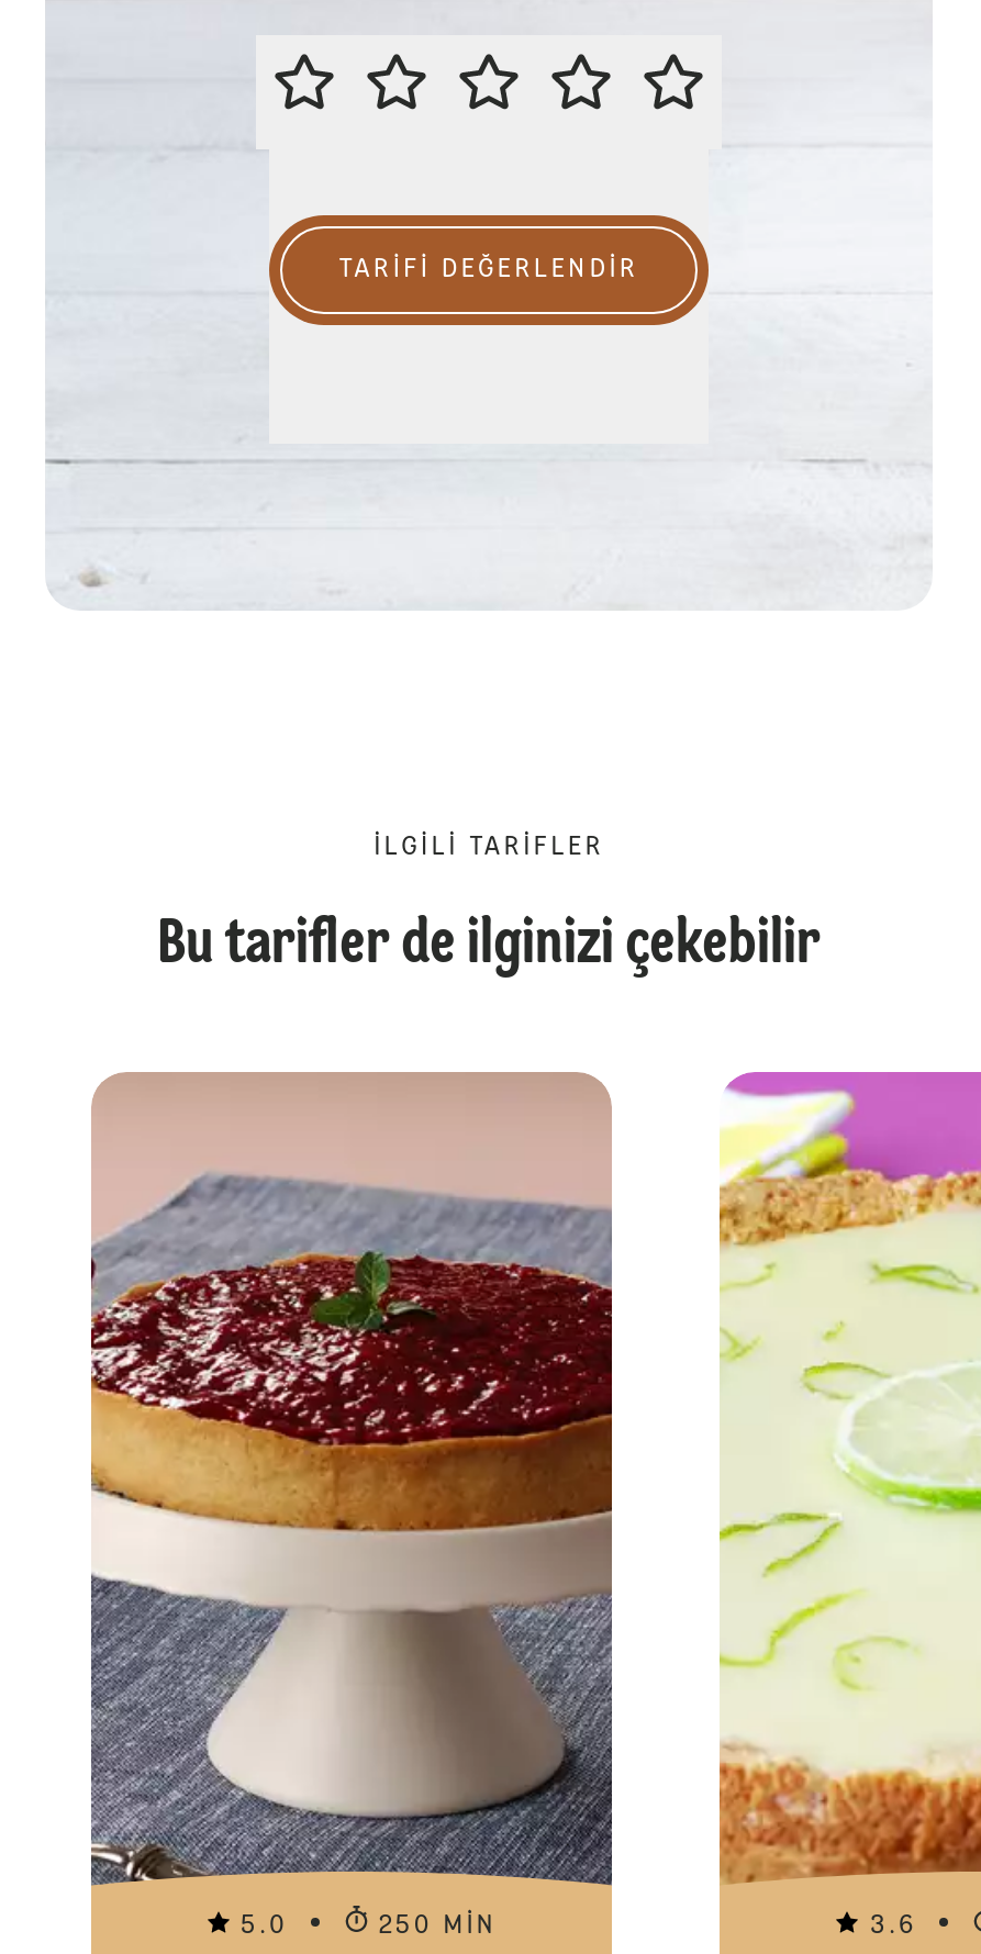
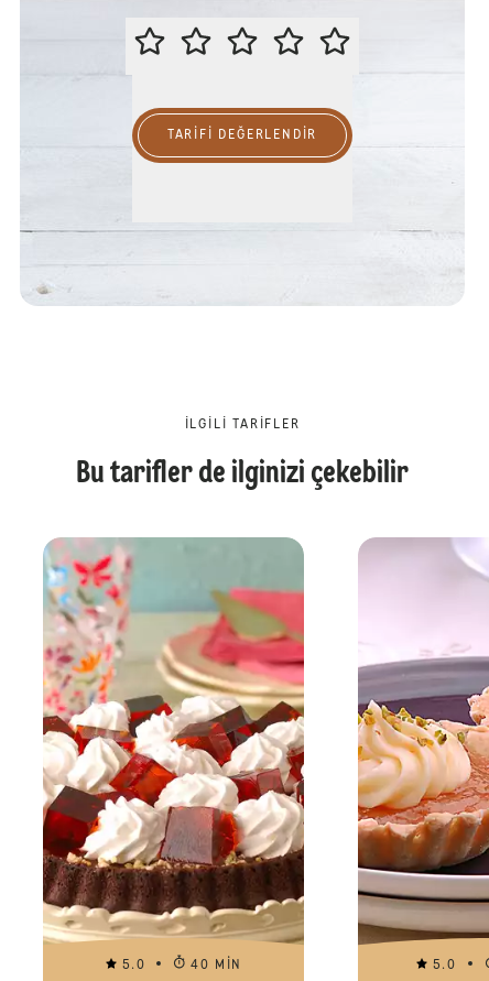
[89,1072,614,1940] [image] | 250 MIN -> [42,537,305,972] [image] | 40 MIN
[717,1070,974,1940] [image] | 3.6 -> [357,537,486,972] [image] | 5.0

